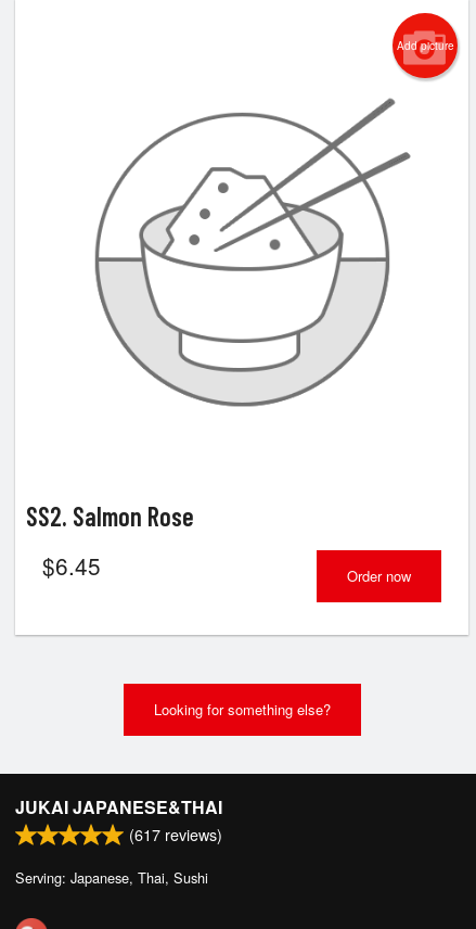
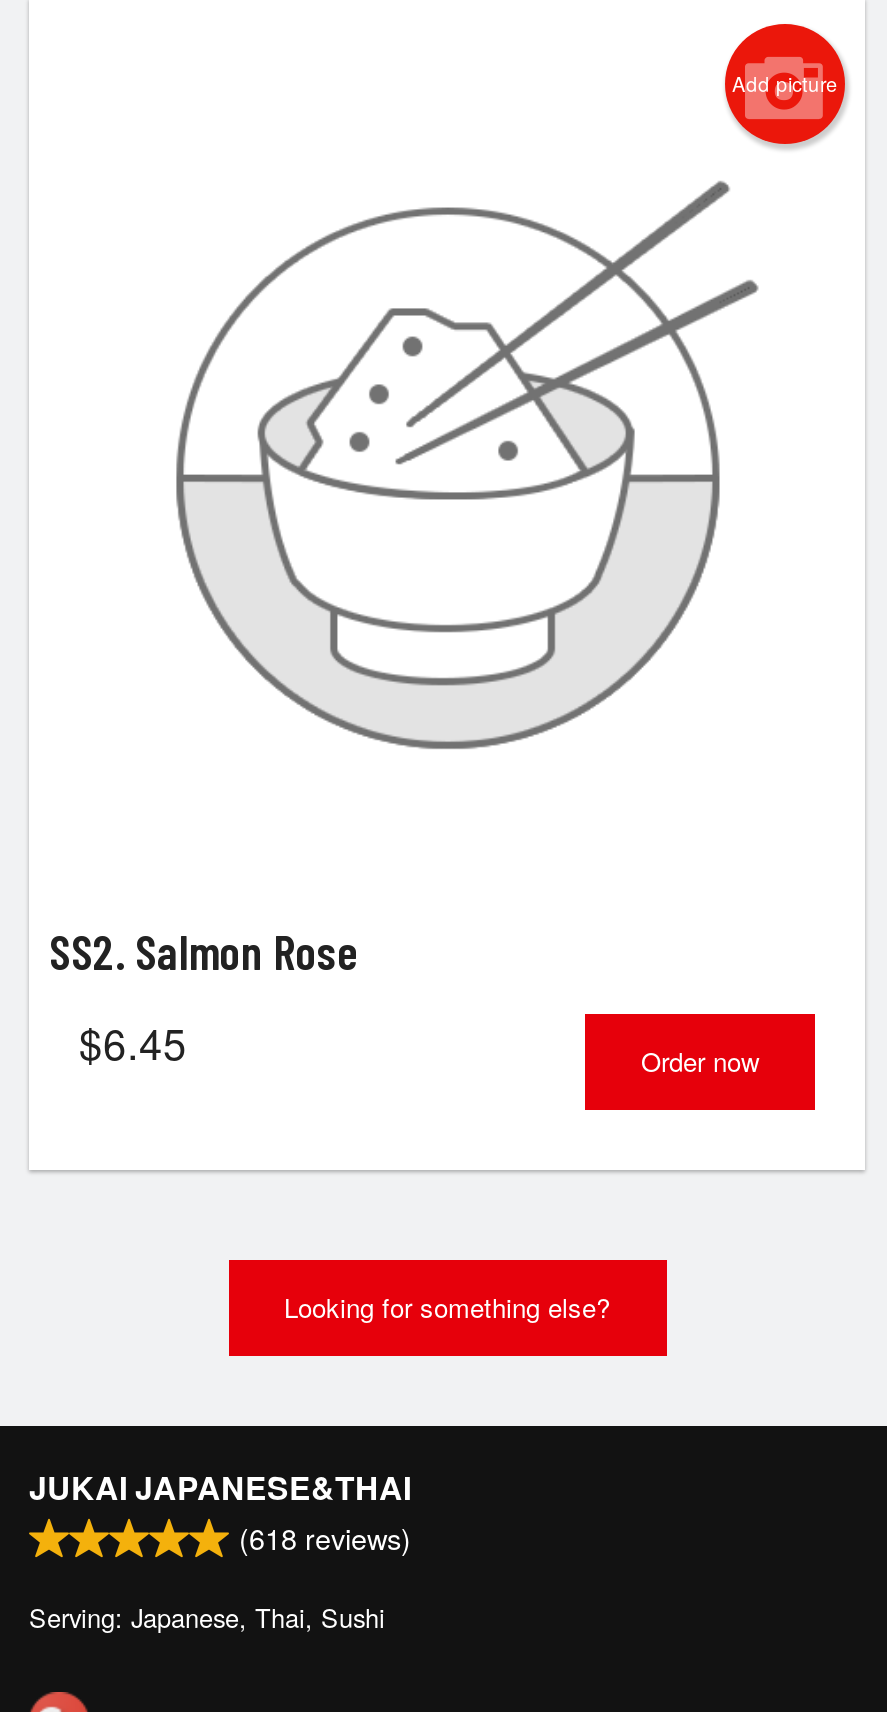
[129,823,222,845] (617 reviews) -> [239,1516,411,1558] (618 reviews)

